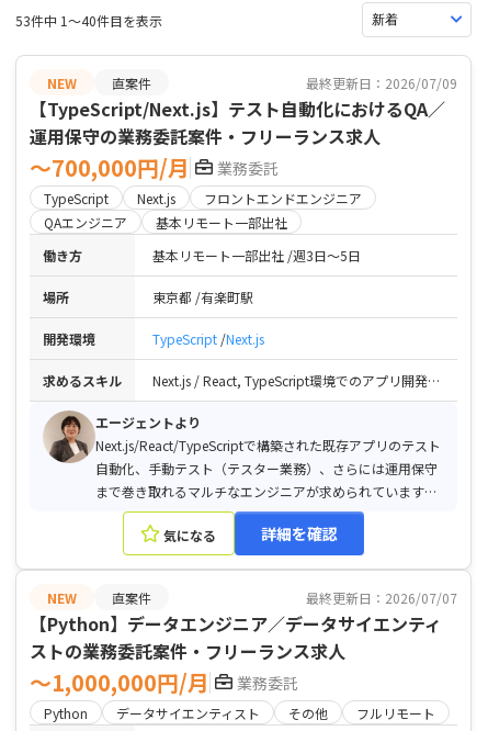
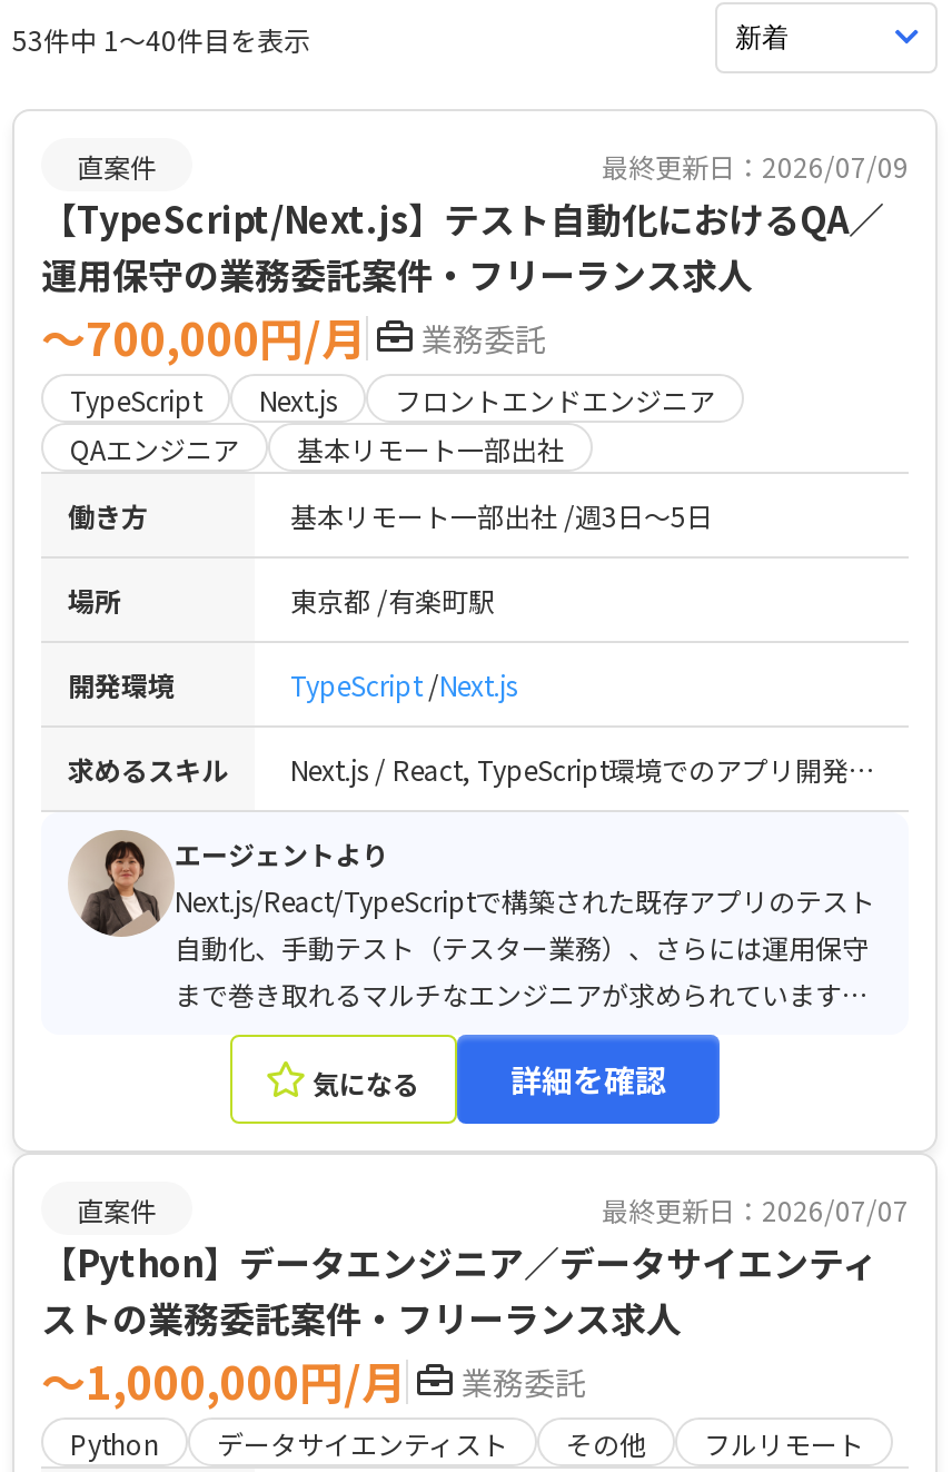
[47,73,77,92] NEW -> none
[47,588,77,606] NEW -> none

